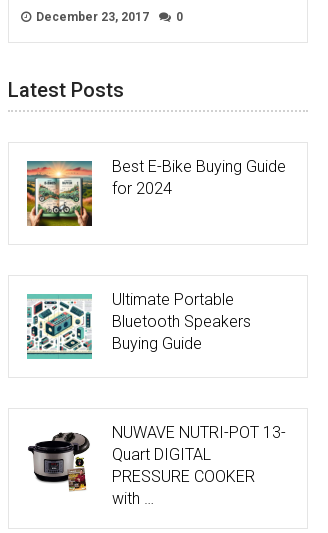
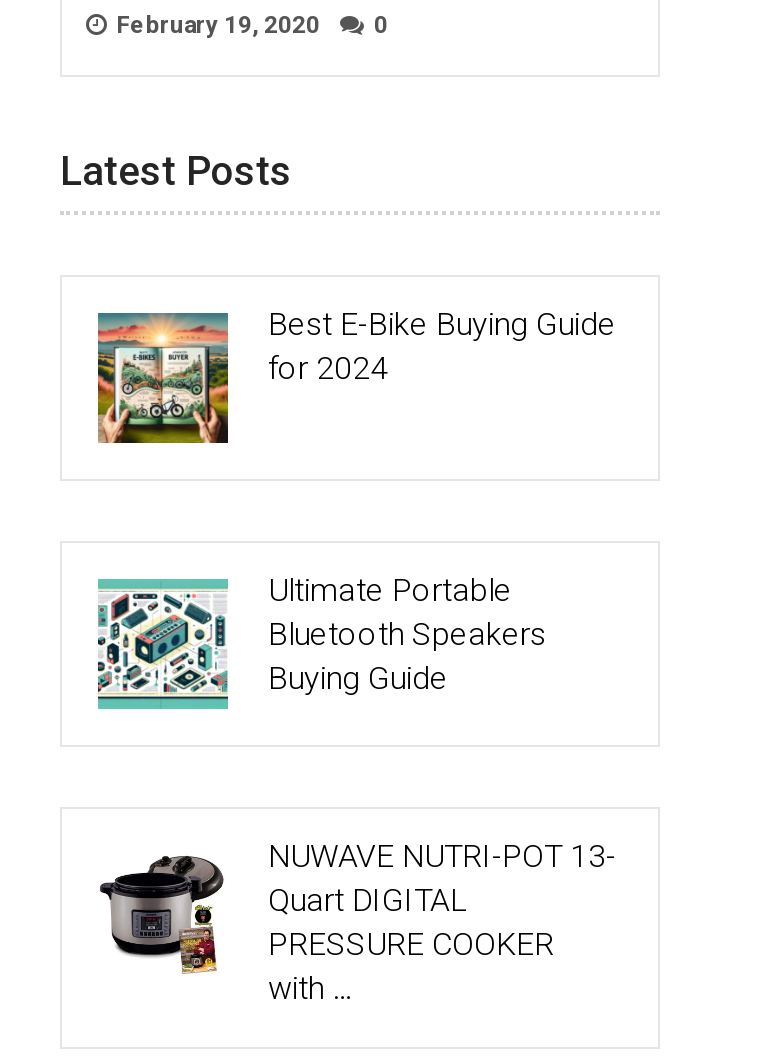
[33,10,183,24] December 23, 2017 0 -> [110,10,388,38] February 19, 2020 0

